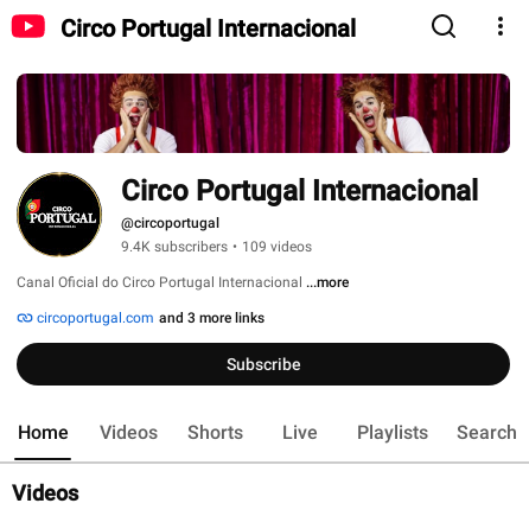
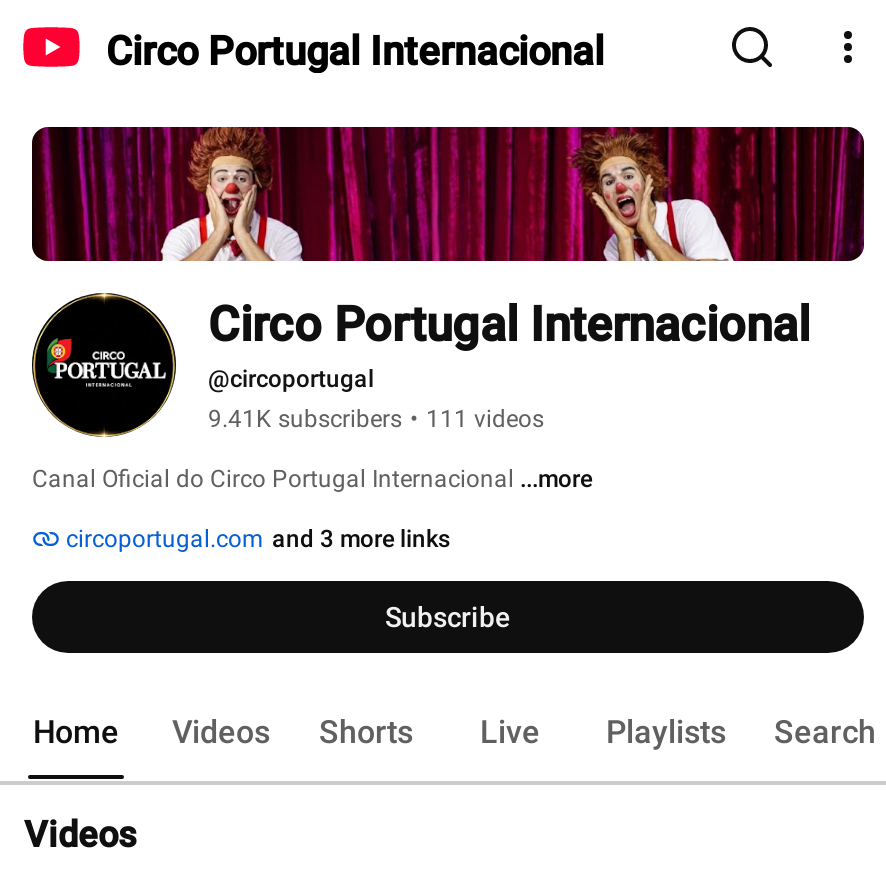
[121,238,312,255] 9.4K subscribers • 109 videos -> [208,405,544,433] 9.41K subscribers • 111 videos

